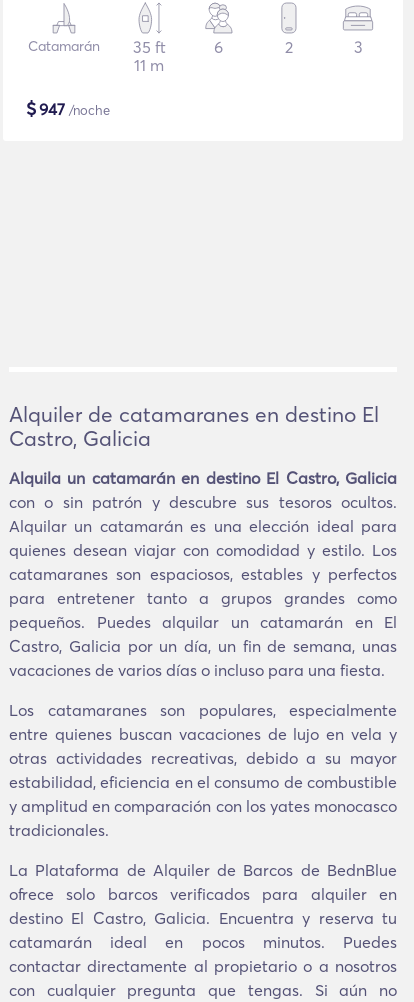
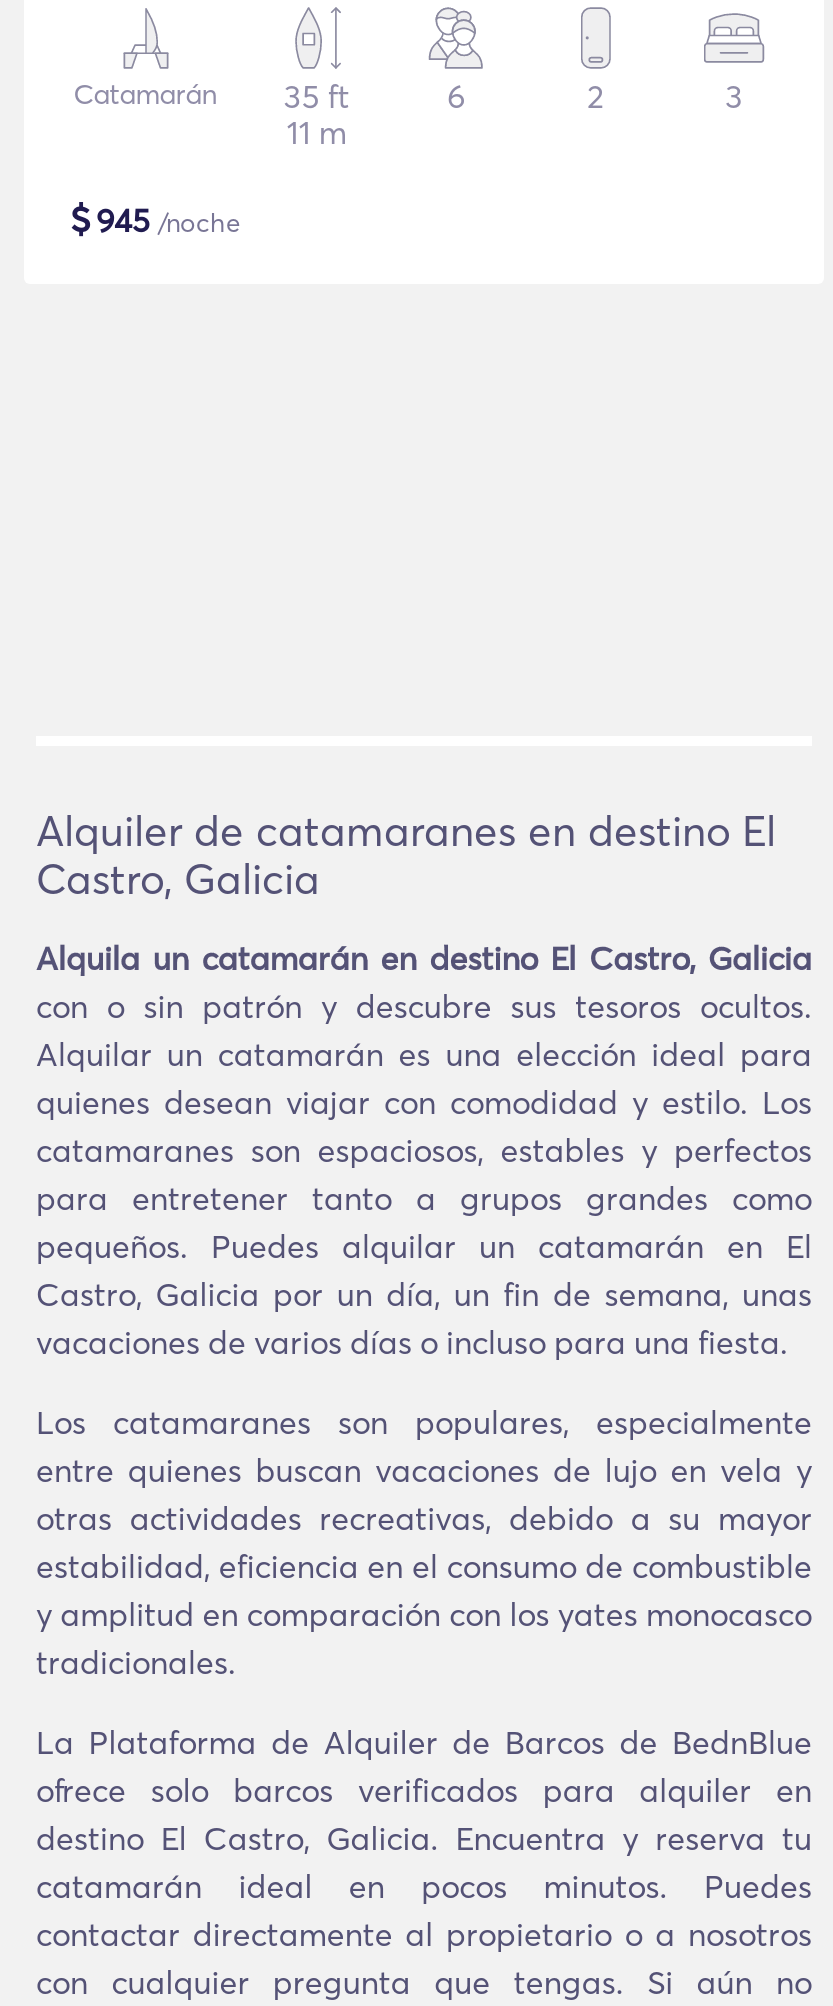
[26,97,110,120] $947 /noche -> [70,196,240,242] $945 /noche

